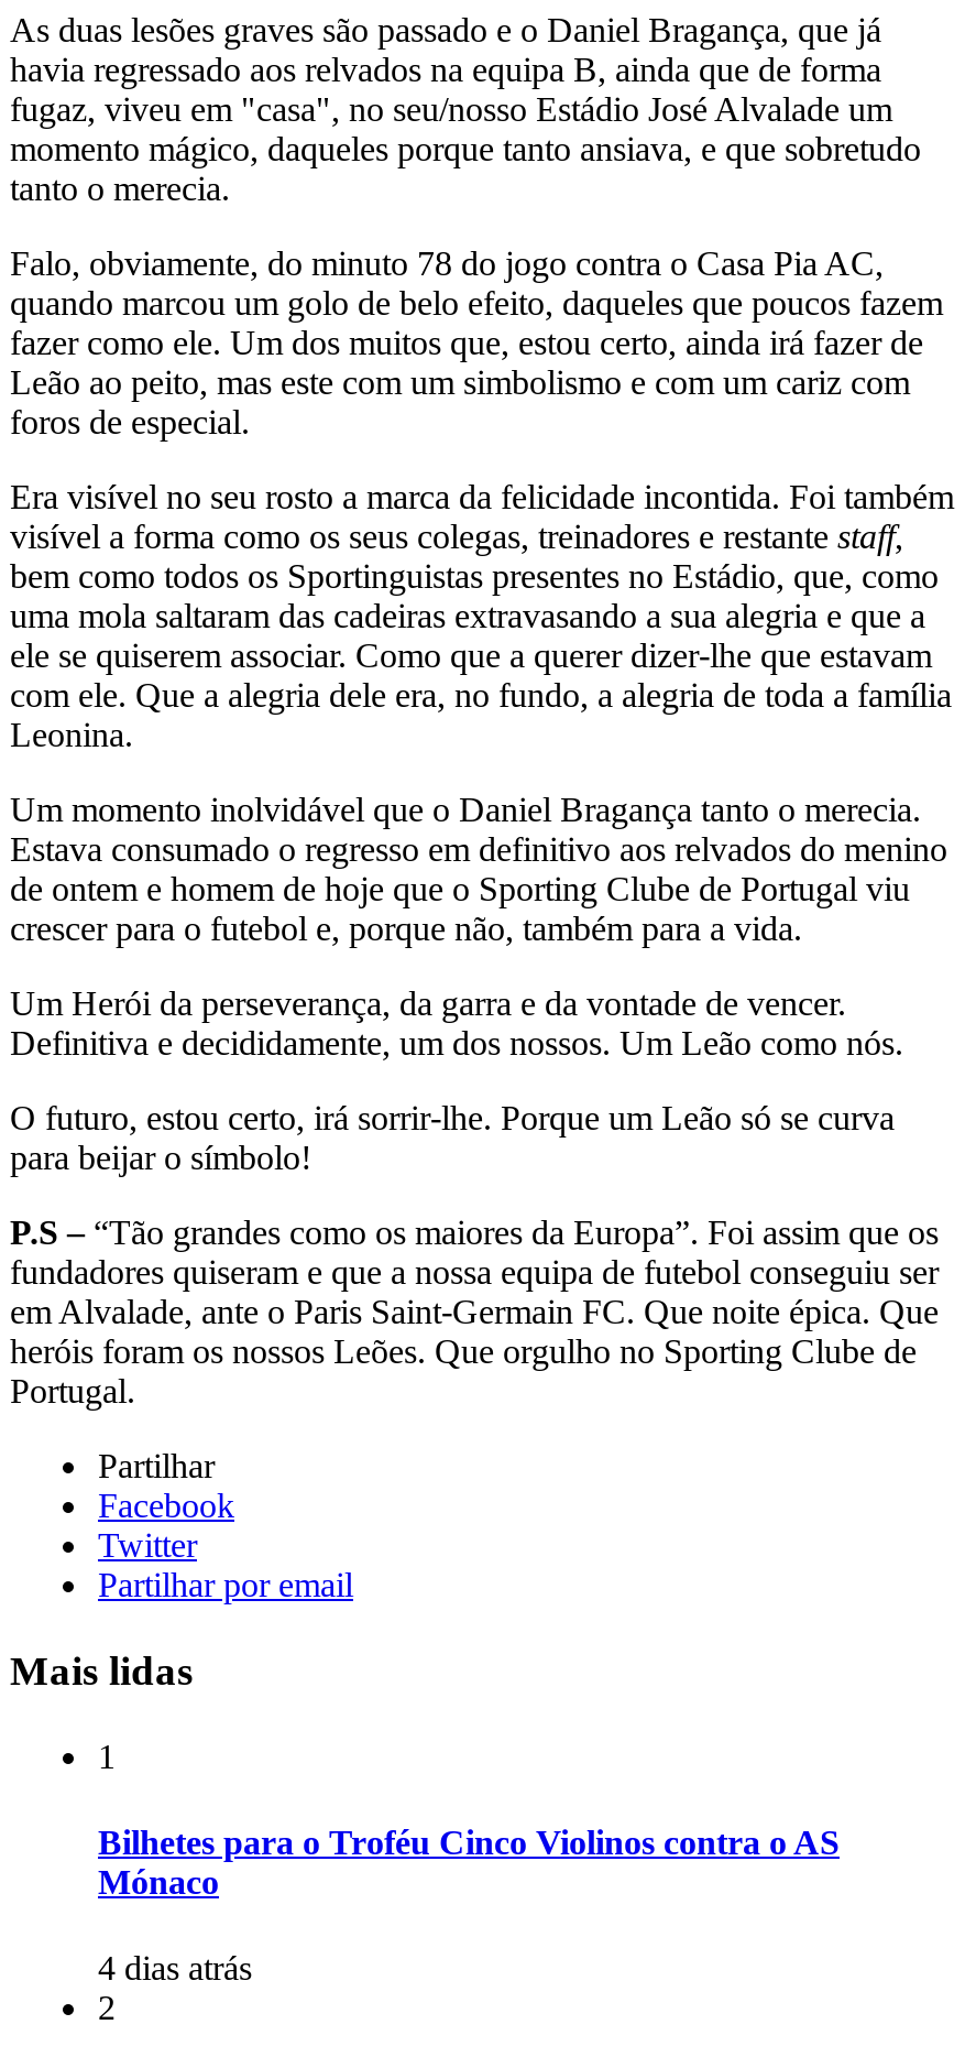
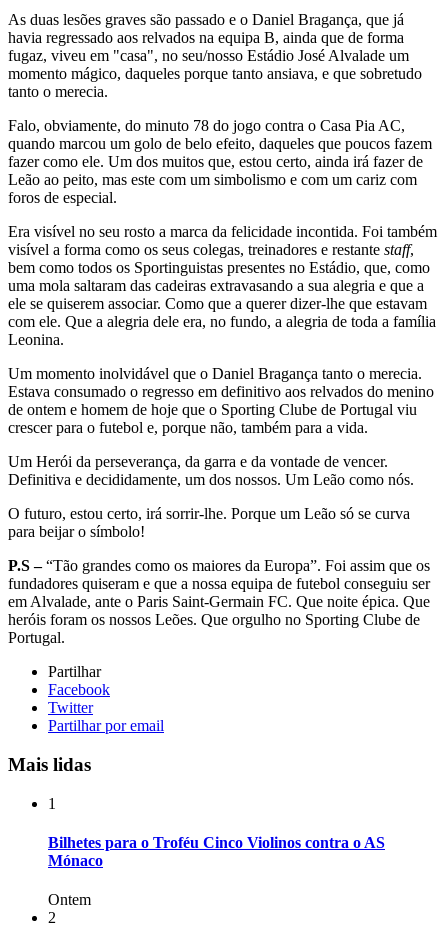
[98,1950,252,1987] 4 dias atrás -> [48,891,91,908] Ontem

